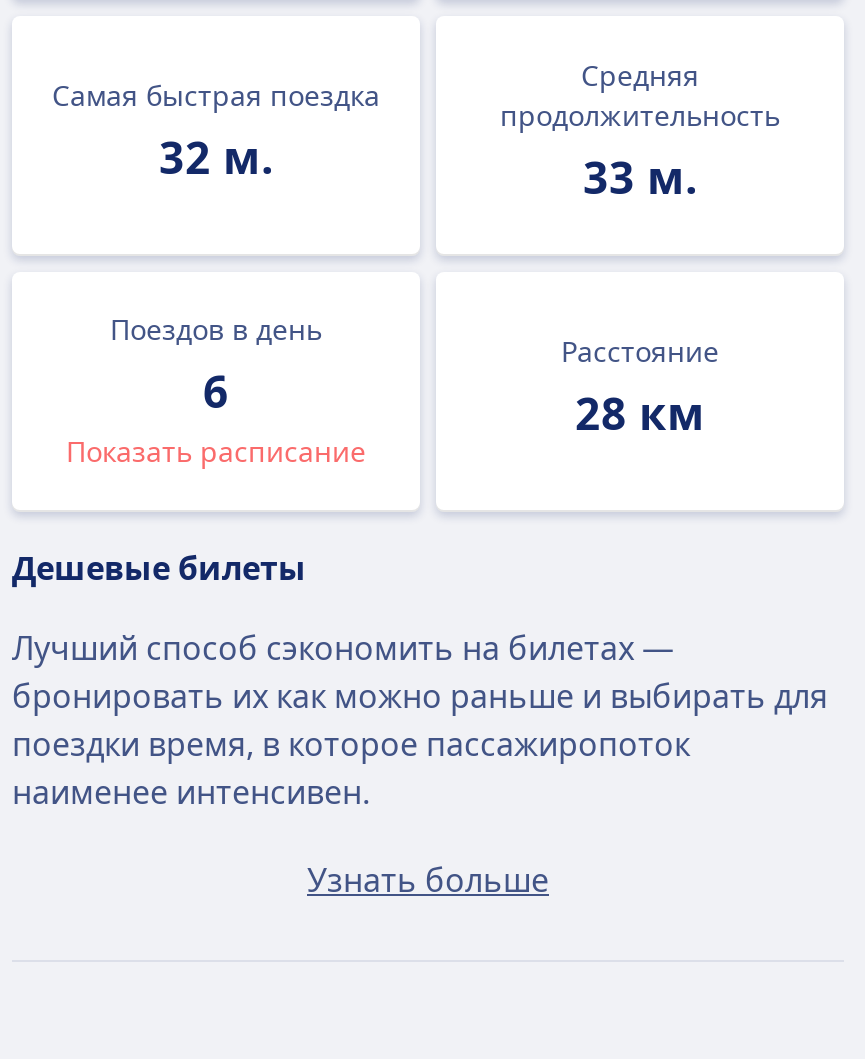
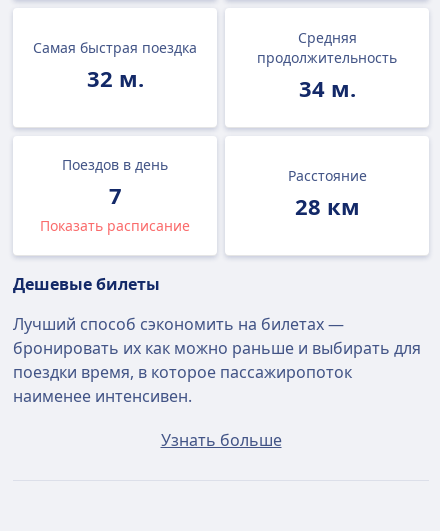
[583,146,697,206] 33 м. -> [298,73,355,103] 34 м.
[203,360,229,420] 6 -> [108,180,121,210] 7

